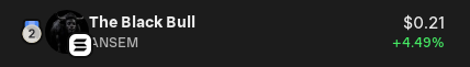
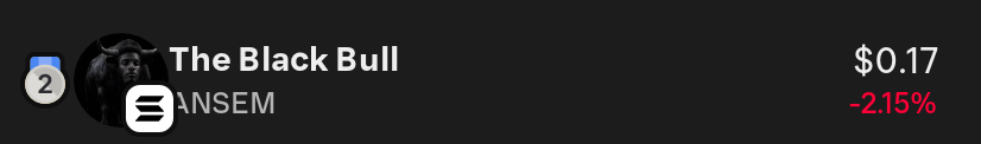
[403,13,445,33] $0.21 -> [853,40,938,83] $0.17
[392,35,445,52] +4.49% -> [848,87,938,123] -2.15%

